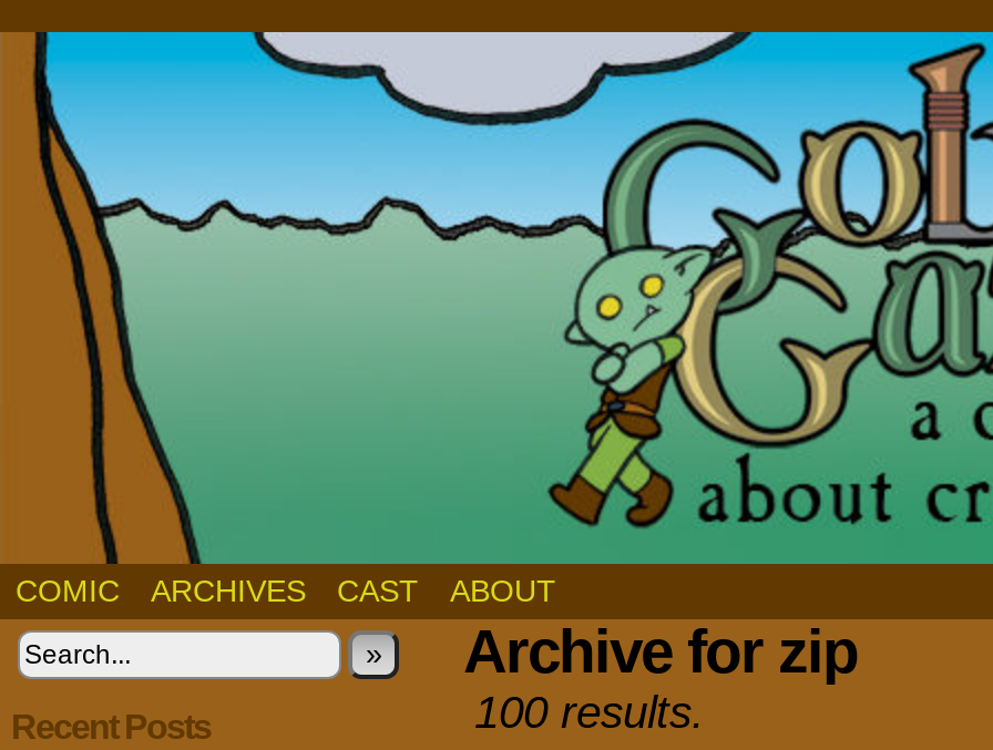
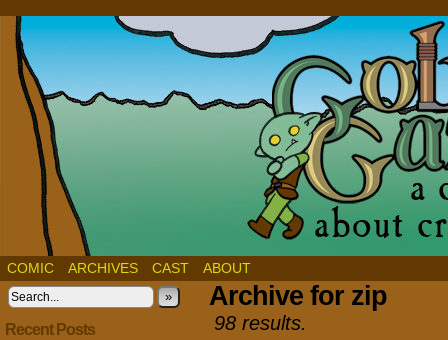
[474,686,705,737] 100 results. -> [214,311,307,334] 98 results.

